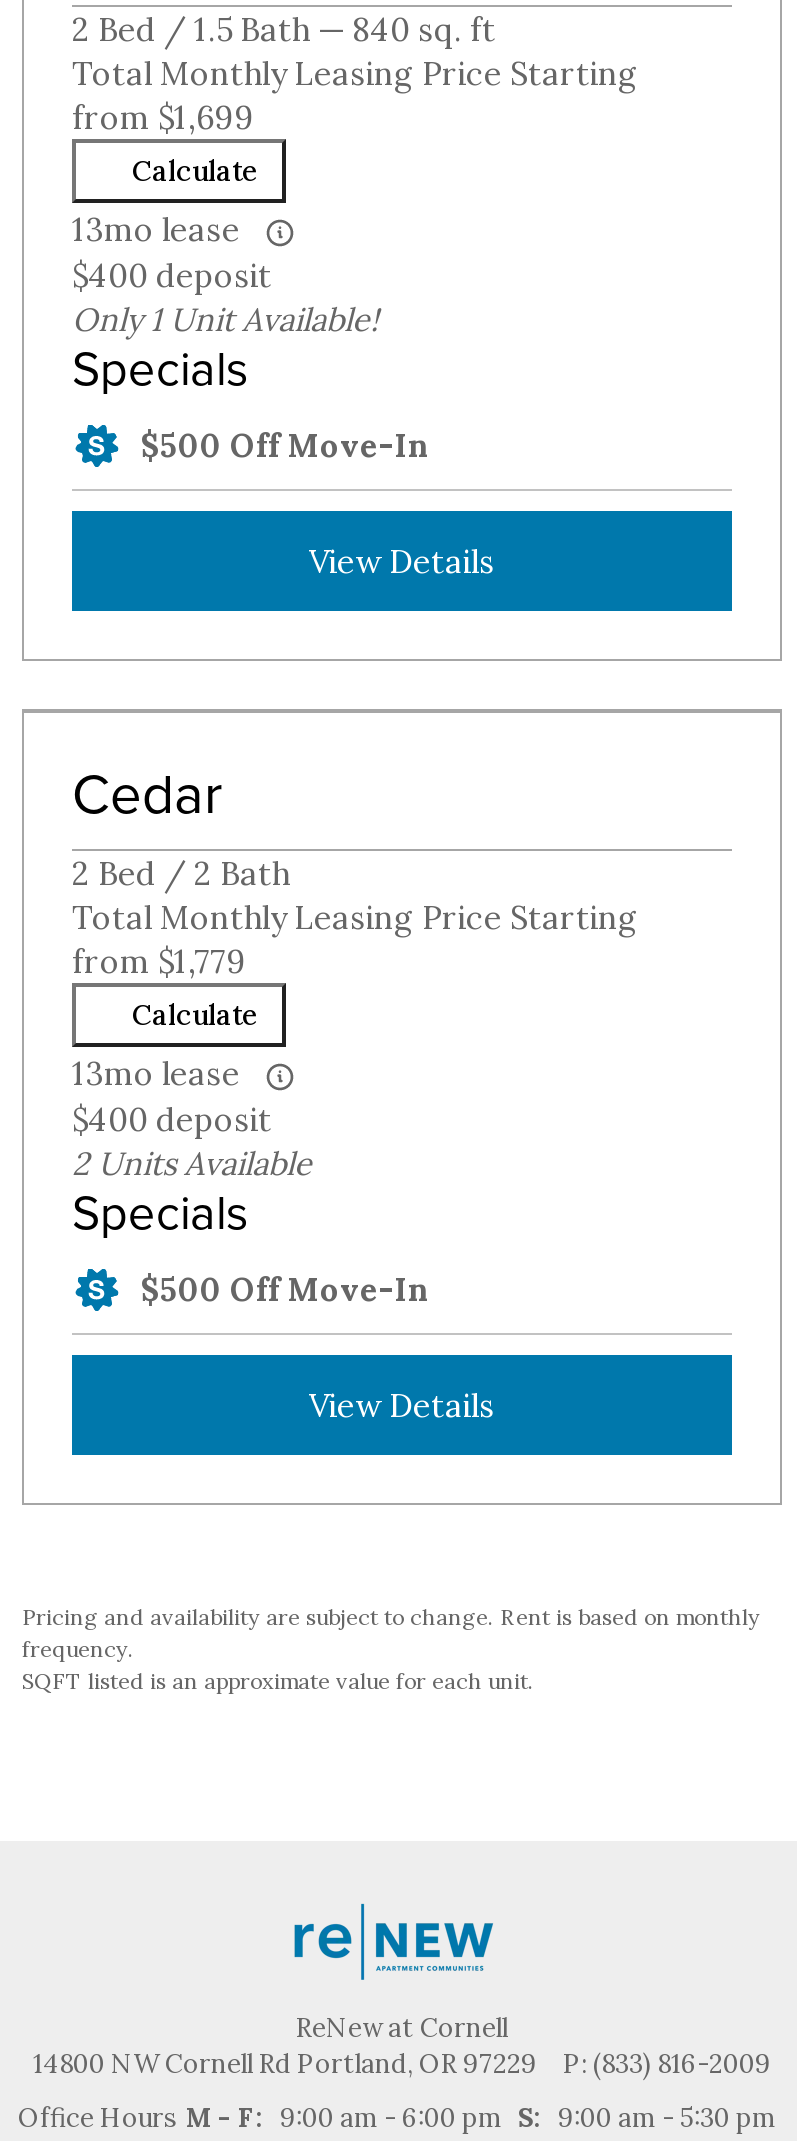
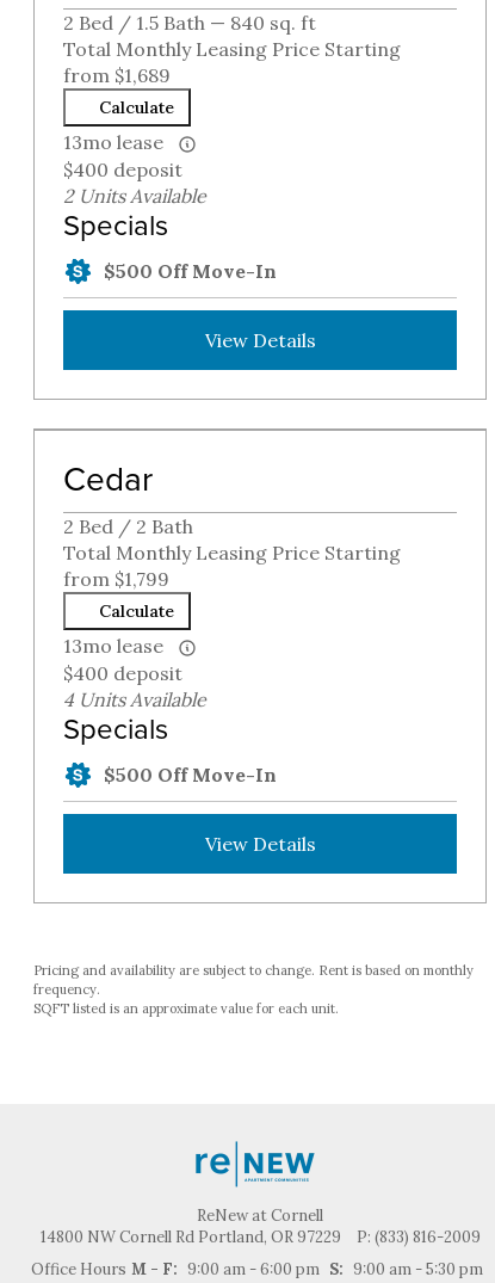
[72,97,254,137] from $1,699 -> [63,63,171,87] from $1,689
[72,299,378,339] Only 1 Unit Available! -> none
[72,941,246,981] from $1,779 -> [63,567,169,591] from $1,799
moved [72,1143,312,1183] -> [63,184,206,208]: 2 Units Available
none -> [63,687,206,711] 4 Units Available

